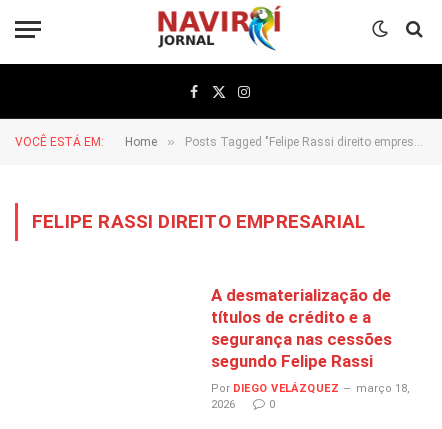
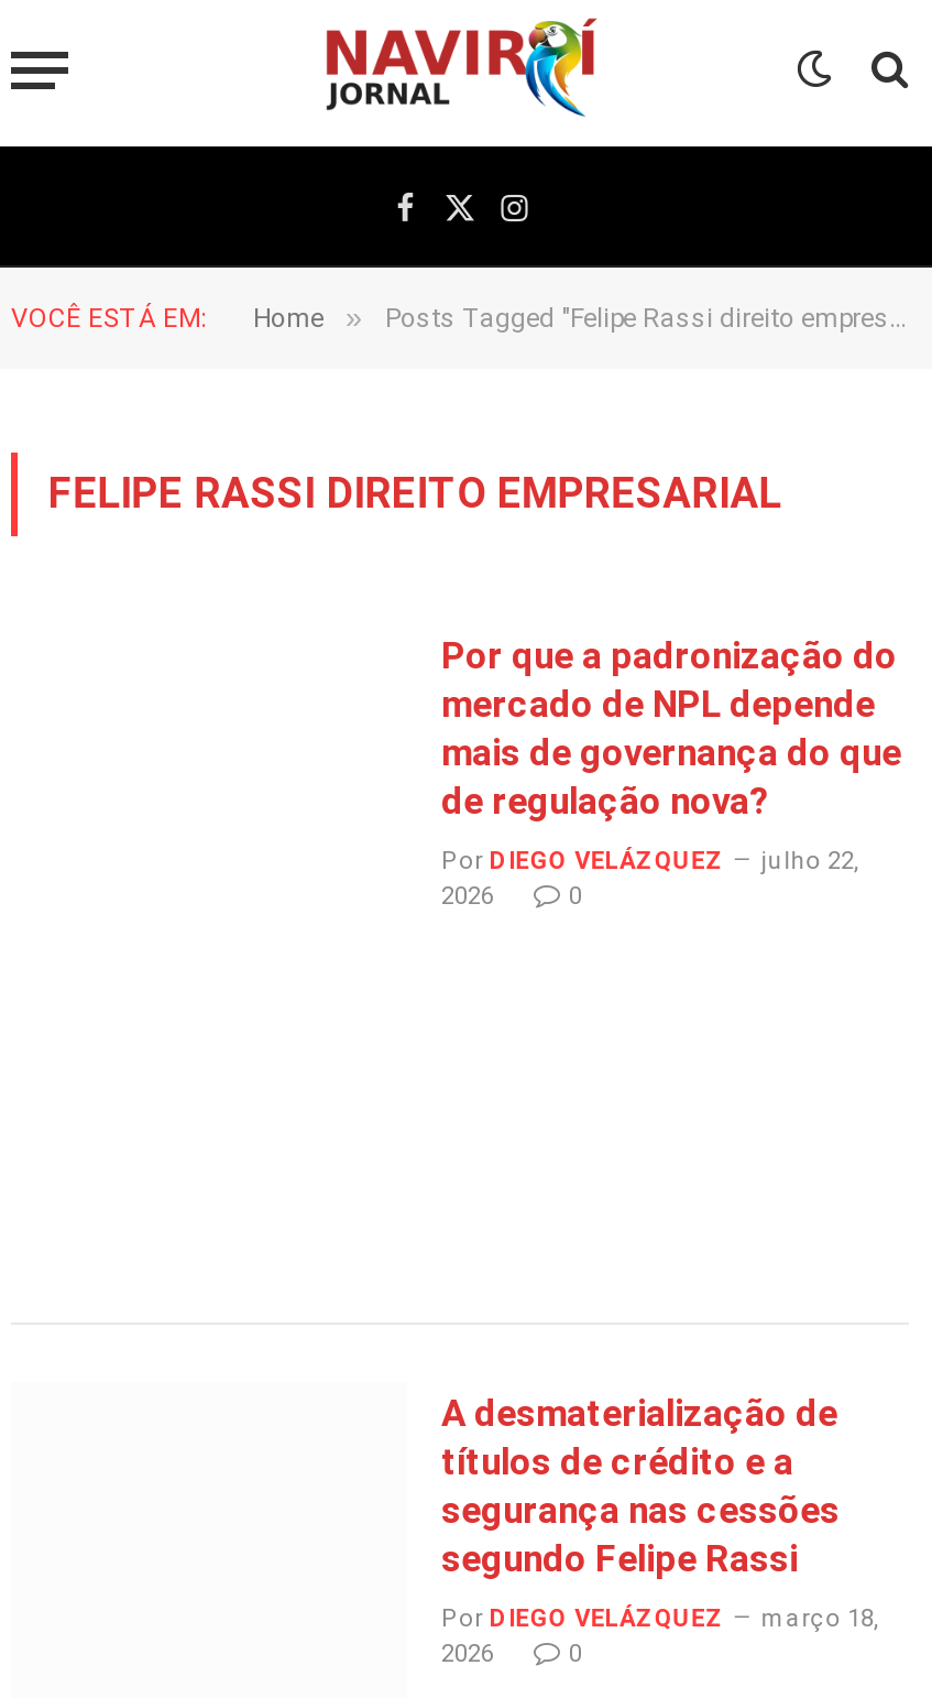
none -> [441,633,901,911] Por que a padronização do | mercado de NPL depende | mais de governança do que | de regulação nova? | Por DIEGO VELÁZQUEZ | julho 22, | 2026 | 0

